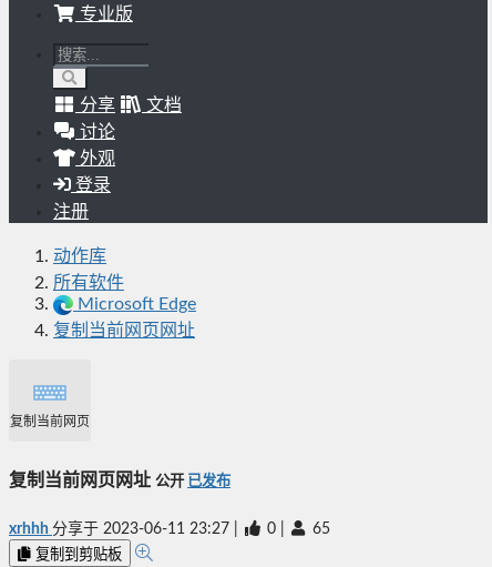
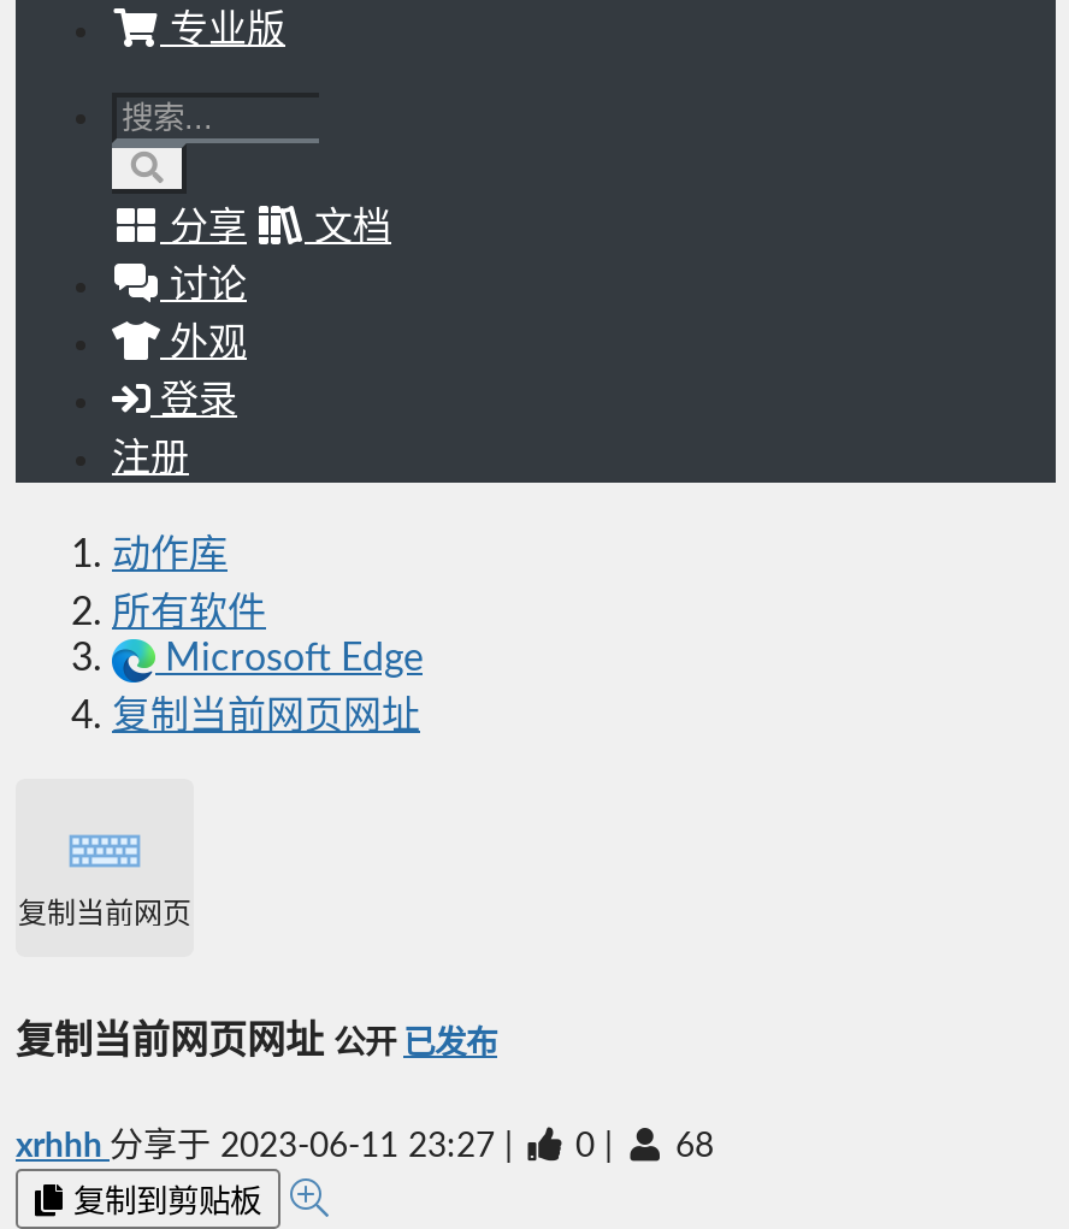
[308,521,330,536] 65 -> [666,1129,714,1163] 68

